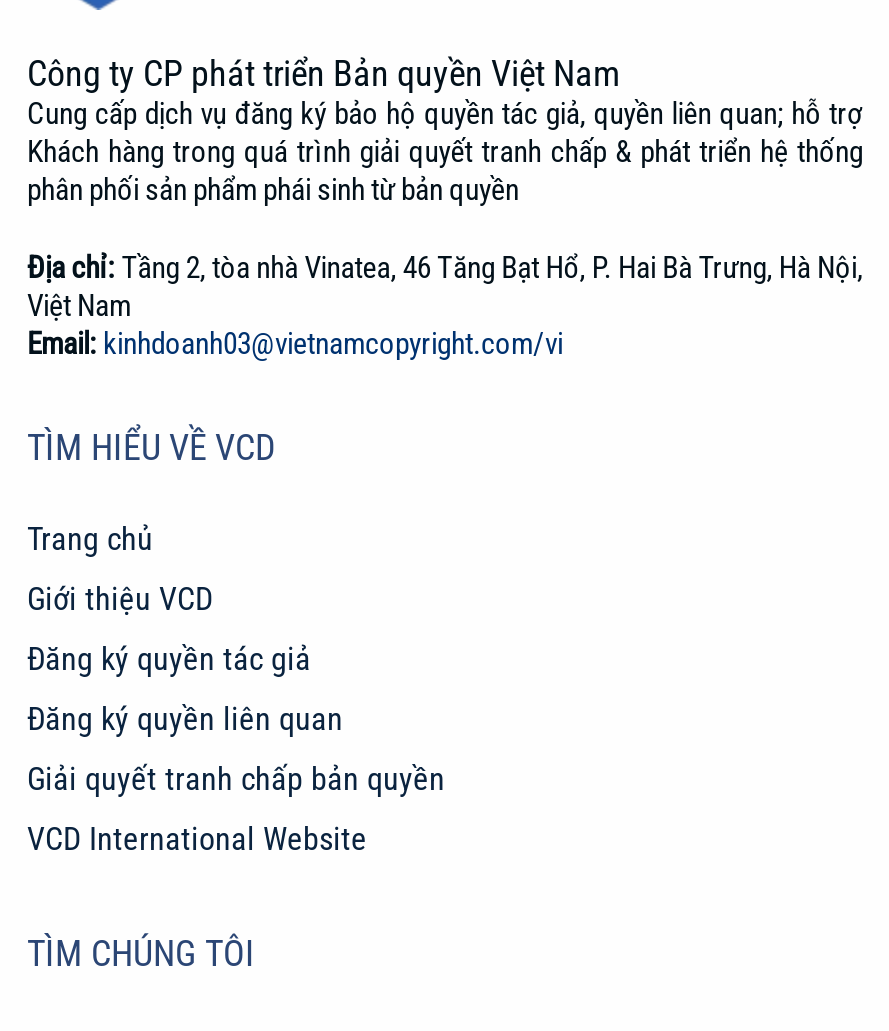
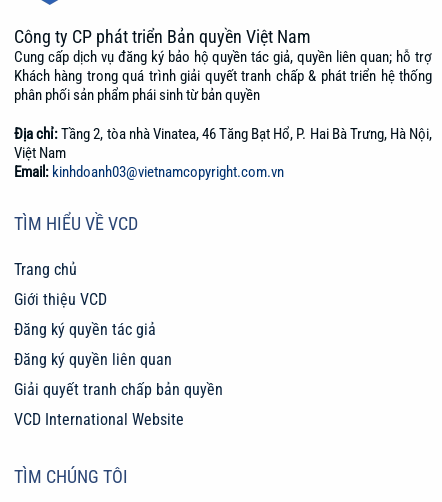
[27,325,563,361] Email: kinhdoanh03@vietnamcopyright.com/vi -> [14,163,284,181] Email: kinhdoanh03@vietnamcopyright.com.vn

